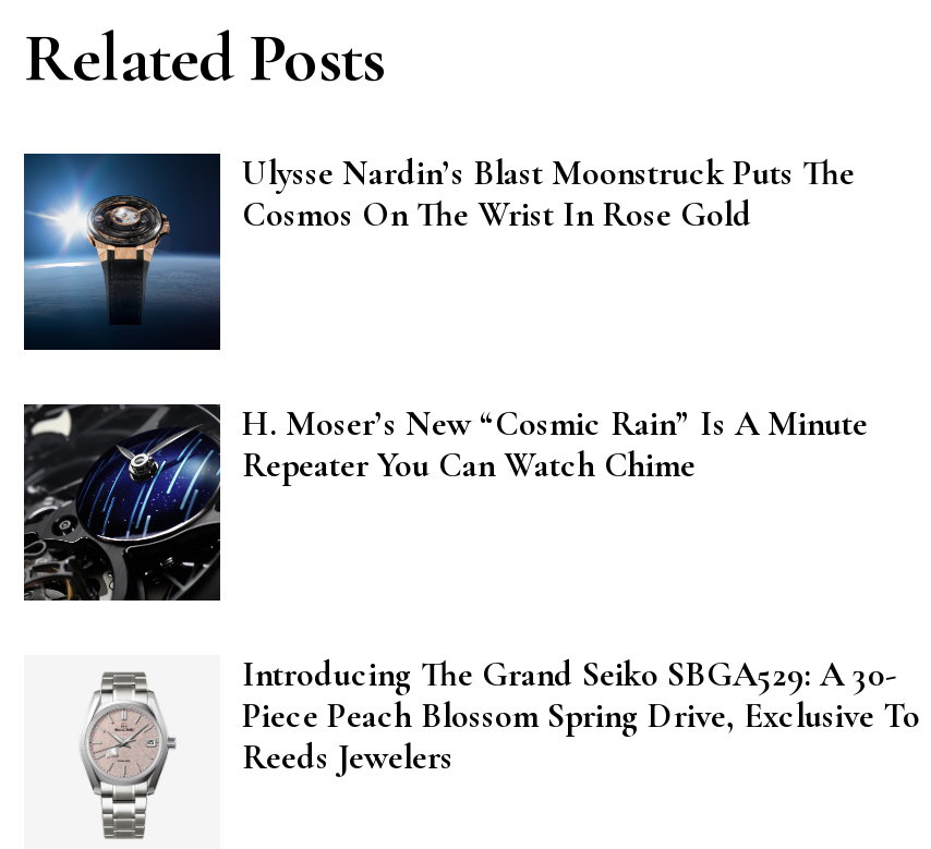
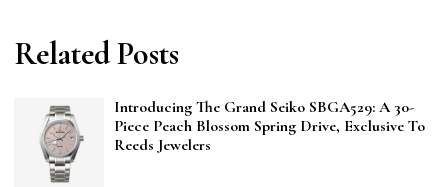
[22,151,855,352] [image] | Ulysse Nardin’s Blast Moonstruck Puts The | Cosmos On The Wrist In Rose Gold -> none
[22,402,868,603] [image] | H. Moser’s New “Cosmic Rain” Is A Minute | Repeater You Can Watch Chime -> none

